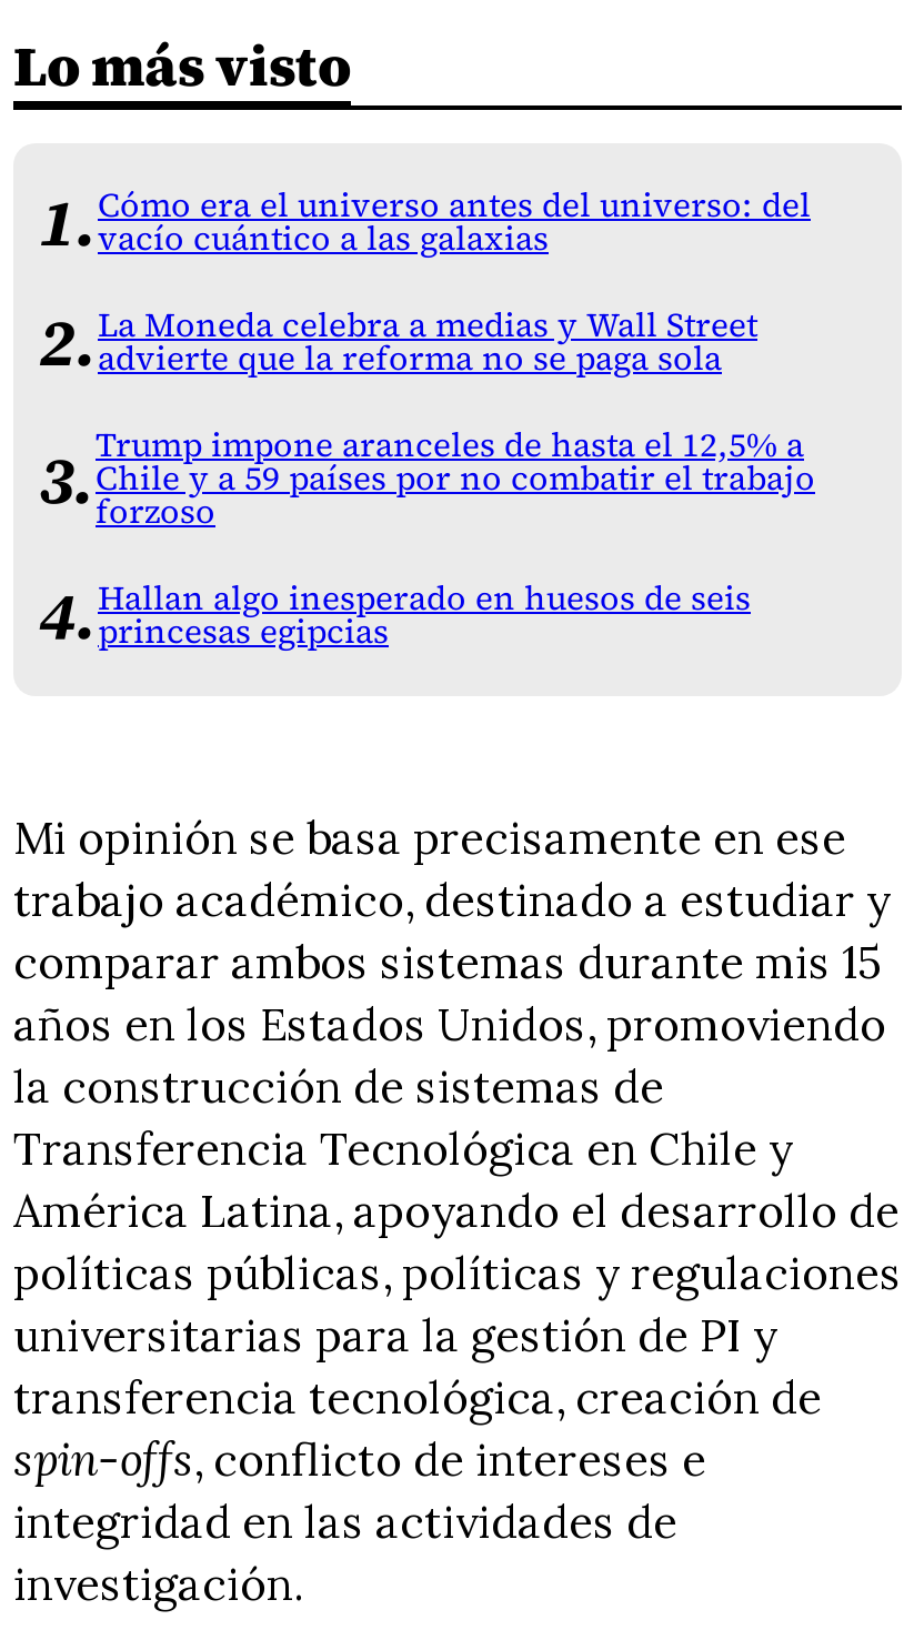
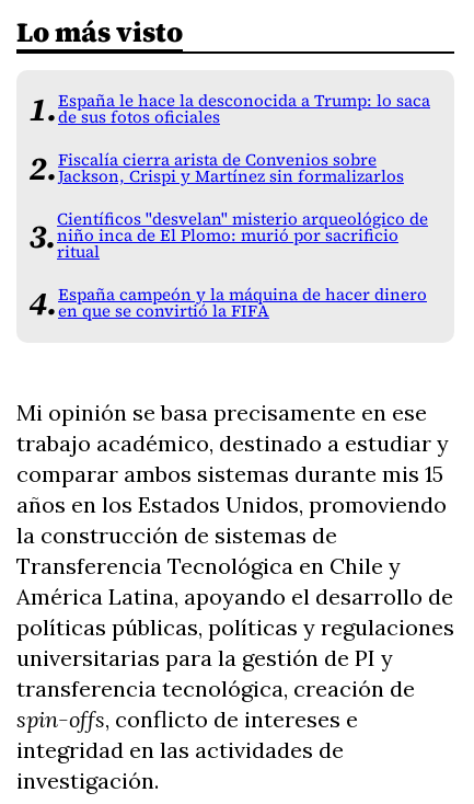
[98,184,811,262] Cómo era el universo antes del universo: del | vacío cuántico a las galaxias -> [58,90,430,128] España le hace la desconocida a Trump: lo saca | de sus fotos oficiales
[98,304,757,382] La Moneda celebra a medias y Wall Street | advierte que la reforma no se paga sola -> [58,149,404,188] Fiscalía cierra arista de Convenios sobre | Jackson, Crispi y Martínez sin formalizarlos
[96,424,815,535] Trump impone aranceles de hasta el 12,5% a | Chile y a 59 países por no combatir el trabajo | forzoso -> [57,208,428,263] Científicos "desvelan" misterio arqueológico de | niño inca de El Plomo: murió por sacrificio | ritual
[98,577,751,655] Hallan algo inesperado en huesos de seis | princesas egipcias -> [58,284,427,322] España campeón y la máquina de hacer dinero | en que se convirtió la FIFA

